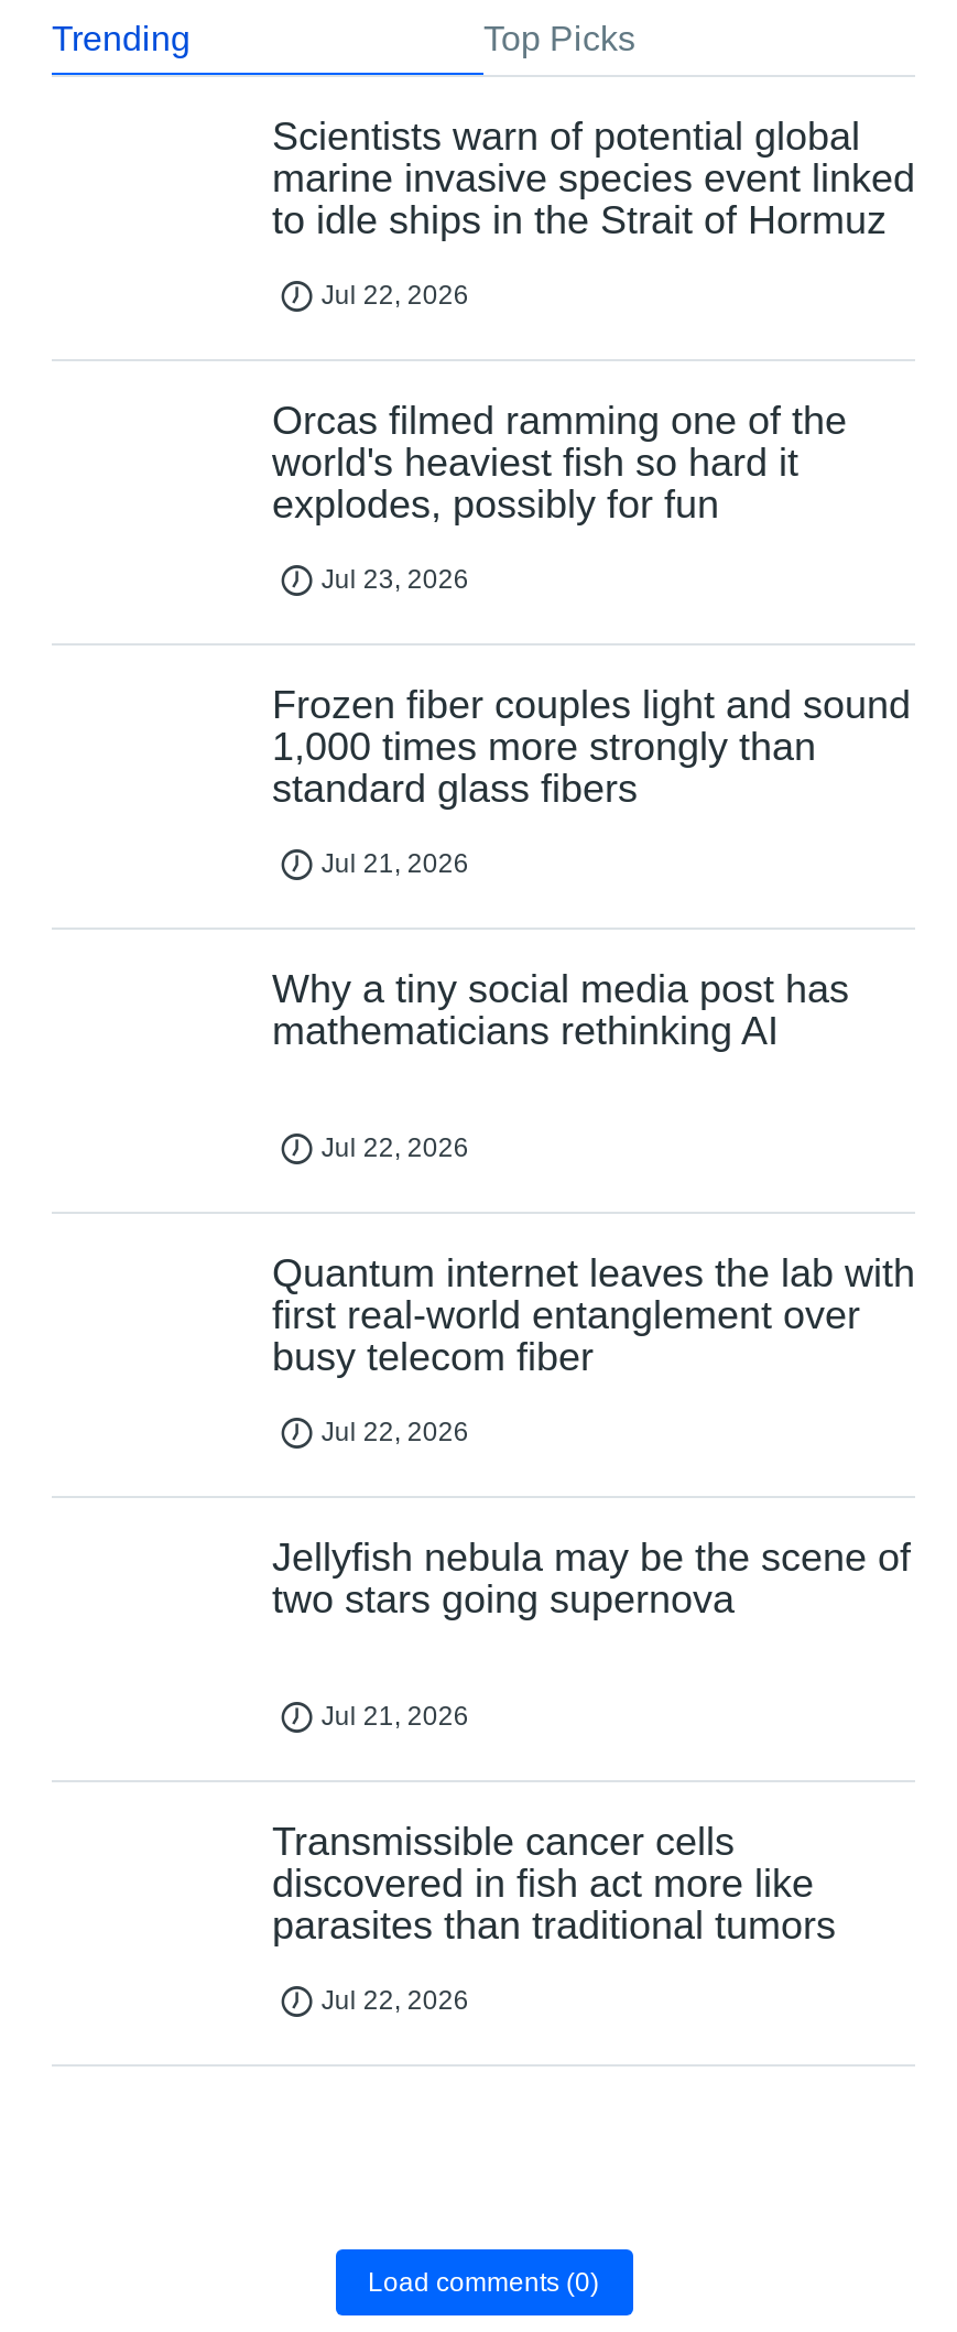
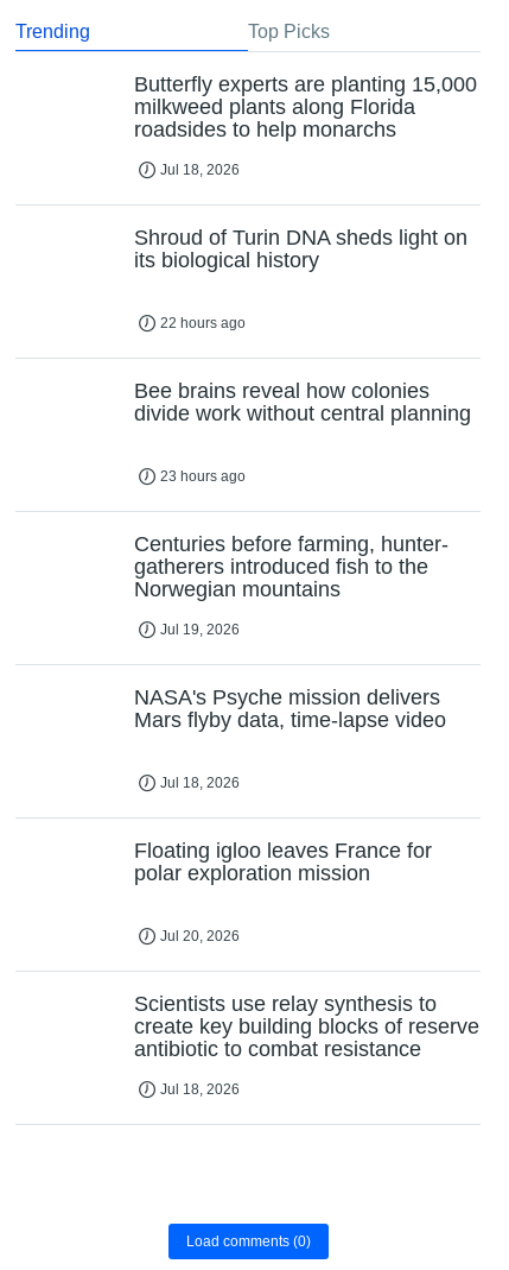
[272,115,915,243] Scientists warn of potential global | marine invasive species event linked | to idle ships in the Strait of Hormuz -> [134,73,477,142] Butterfly experts are planting 15,000 | milkweed plants along Florida | roadsides to help monarchs
[321,280,469,311] Jul 22, 2026 -> [161,162,240,178] Jul 18, 2026
[272,399,847,527] Orcas filmed ramming one of the | world's heaviest fish so hard it | explodes, possibly for fun -> [134,226,467,272] Shroud of Turin DNA sheds light on | its biological history
[321,564,469,595] Jul 23, 2026 -> [161,315,246,332] 22 hours ago
[272,683,911,811] Frozen fiber couples light and sound | 1,000 times more strongly than | standard glass fibers -> [134,379,471,426] Bee brains reveal how colonies | divide work without central planning
[321,849,469,879] Jul 21, 2026 -> [161,468,246,485] 23 hours ago
[272,968,849,1054] Why a tiny social media post has | mathematicians rethinking AI -> [134,532,448,601] Centuries before farming, hunter- | gatherers introduced fish to the | Norwegian mountains
[321,1133,469,1164] Jul 22, 2026 -> [161,622,240,638] Jul 19, 2026
[272,1252,915,1380] Quantum internet leaves the lab with | first real-world entanglement over | busy telecom fiber -> [134,686,446,732] NASA's Psyche mission delivers | Mars flyby data, time-lapse video
[321,1417,469,1448] Jul 22, 2026 -> [161,775,240,791] Jul 18, 2026
[272,1536,911,1622] Jellyfish nebula may be the scene of | two stars going supernova -> [134,839,432,885] Floating igloo leaves France for | polar exploration mission
[321,1701,469,1732] Jul 21, 2026 -> [161,928,240,945] Jul 20, 2026
[272,1820,836,1948] Transmissible cancer cells | discovered in fish act more like | parasites than traditional tumors -> [134,992,479,1061] Scientists use relay synthesis to | create key building blocks of reserve | antibiotic to combat resistance
[321,1985,469,2016] Jul 22, 2026 -> [161,1081,240,1098] Jul 18, 2026

